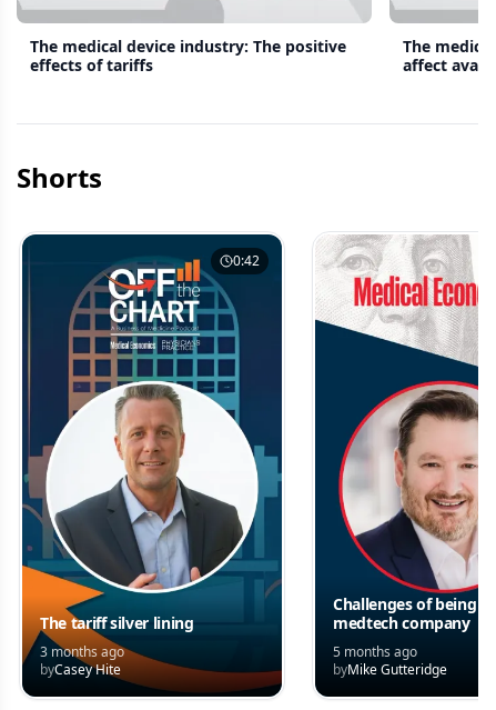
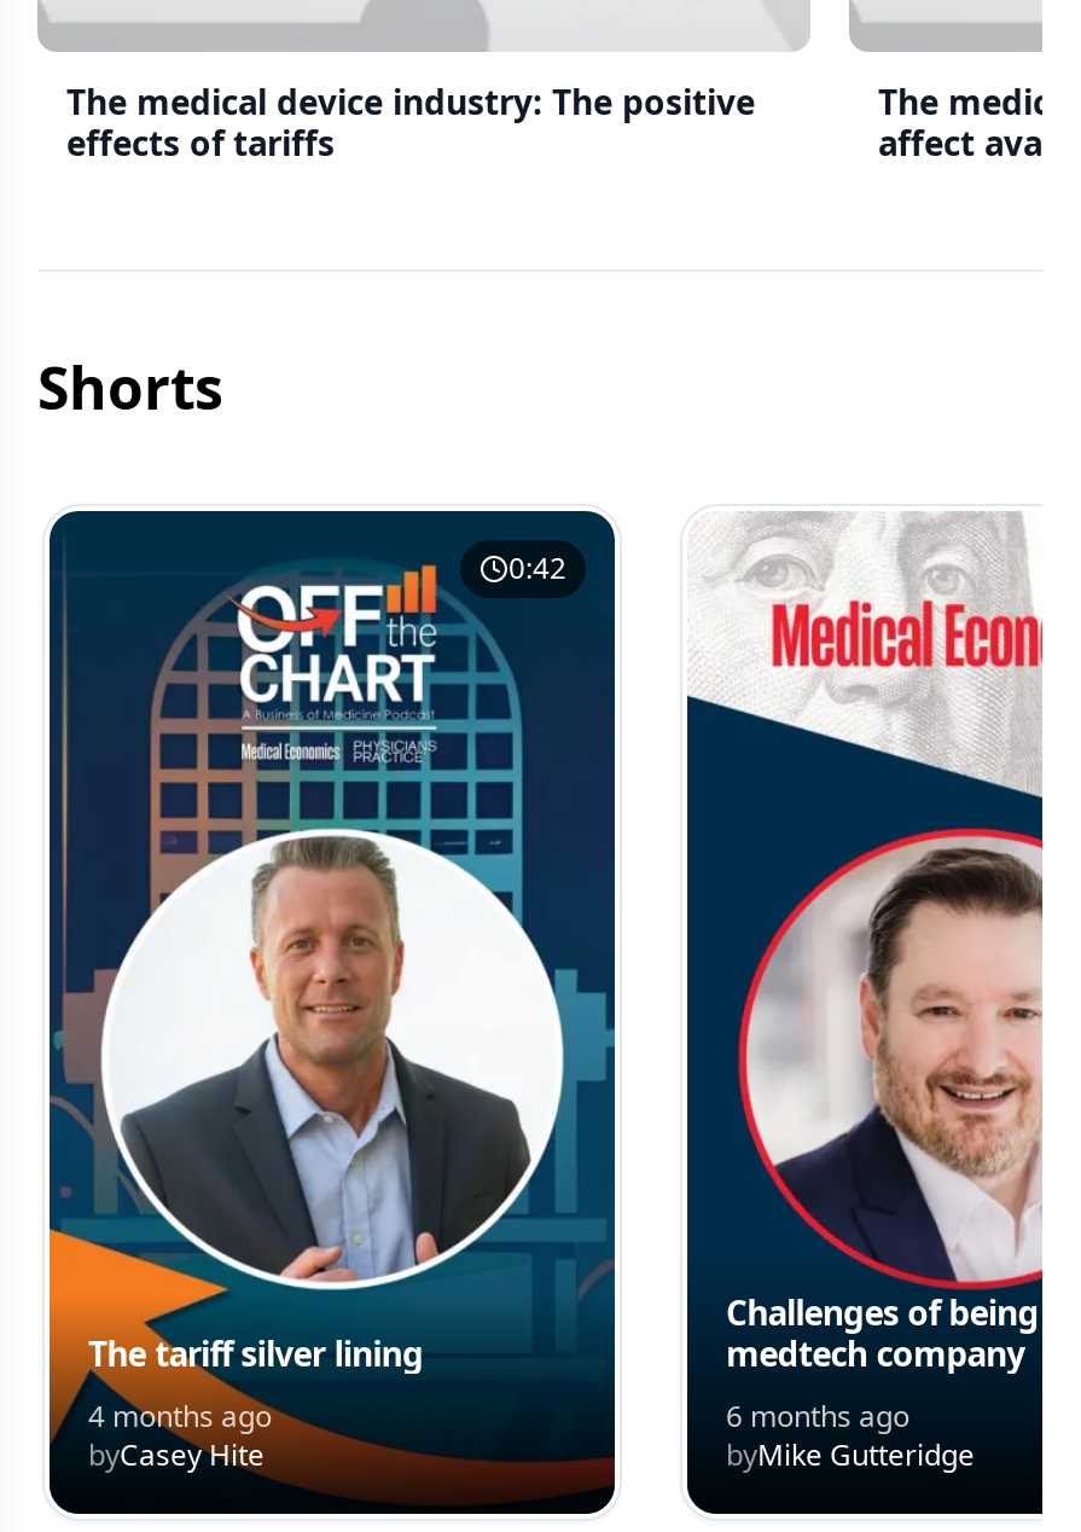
[40,642,124,661] 3 months ago -> [88,1396,272,1438] 4 months ago
[333,642,417,661] 5 months ago -> [726,1396,909,1438] 6 months ago

